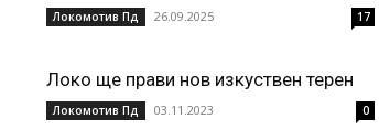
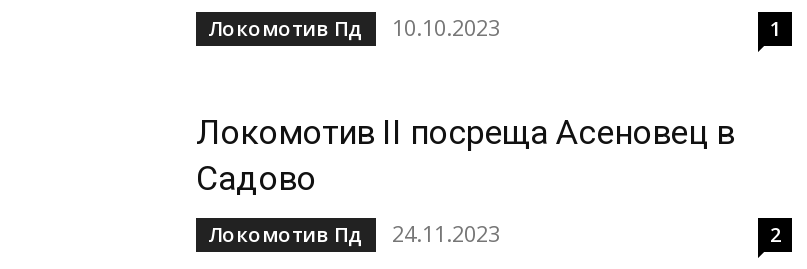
[154,8,370,24] 26.09.2025 | 17 -> [392,12,782,42] 10.10.2023 | 1
[46,68,354,90] Локо ще прави нов изкуствен терен -> [196,112,734,198] Локомотив II посреща Асеновец в | Садово
[154,101,369,118] 03.11.2023 | 0 -> [392,218,782,248] 24.11.2023 | 2

